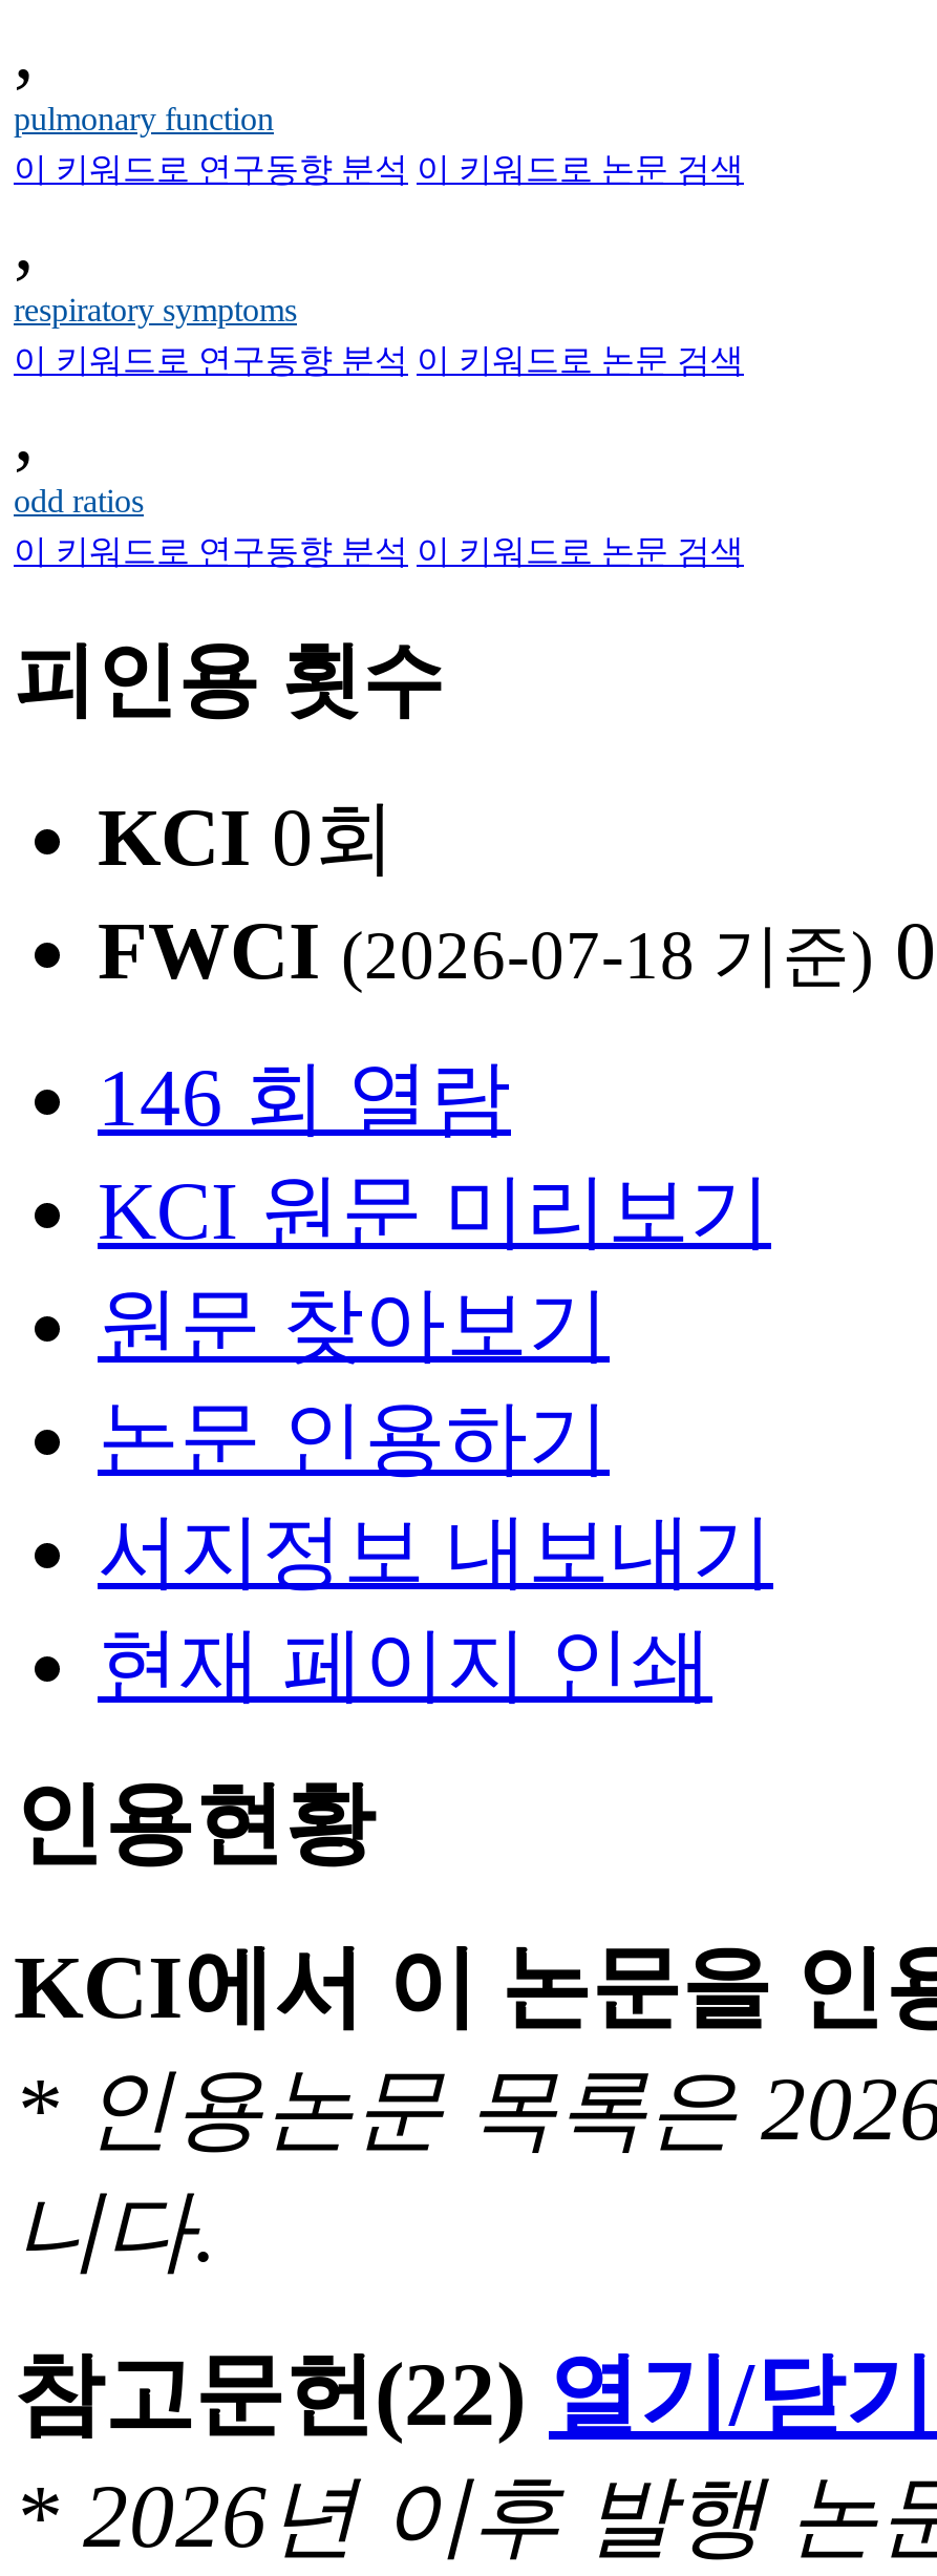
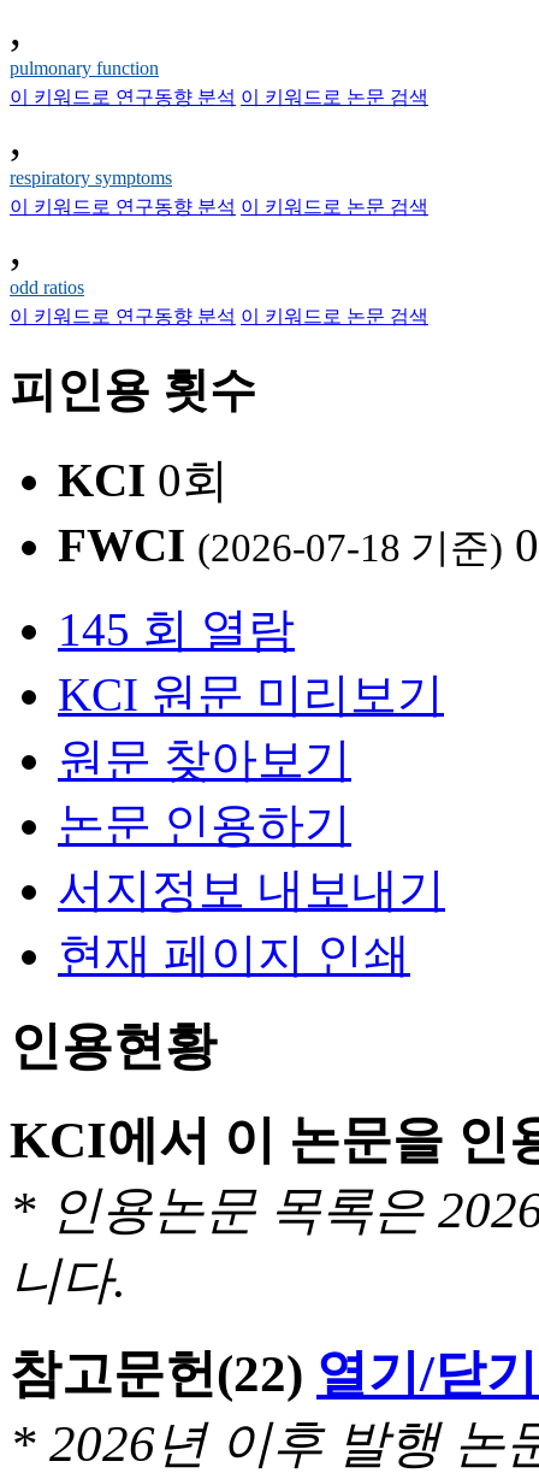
[98,1052,511,1142] 146 회 열람 -> [58,603,295,655] 145 회 열람

